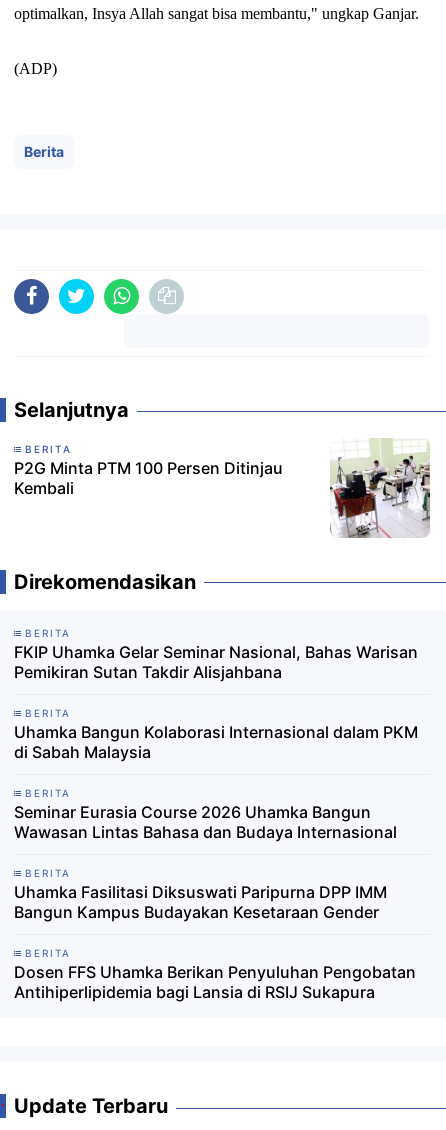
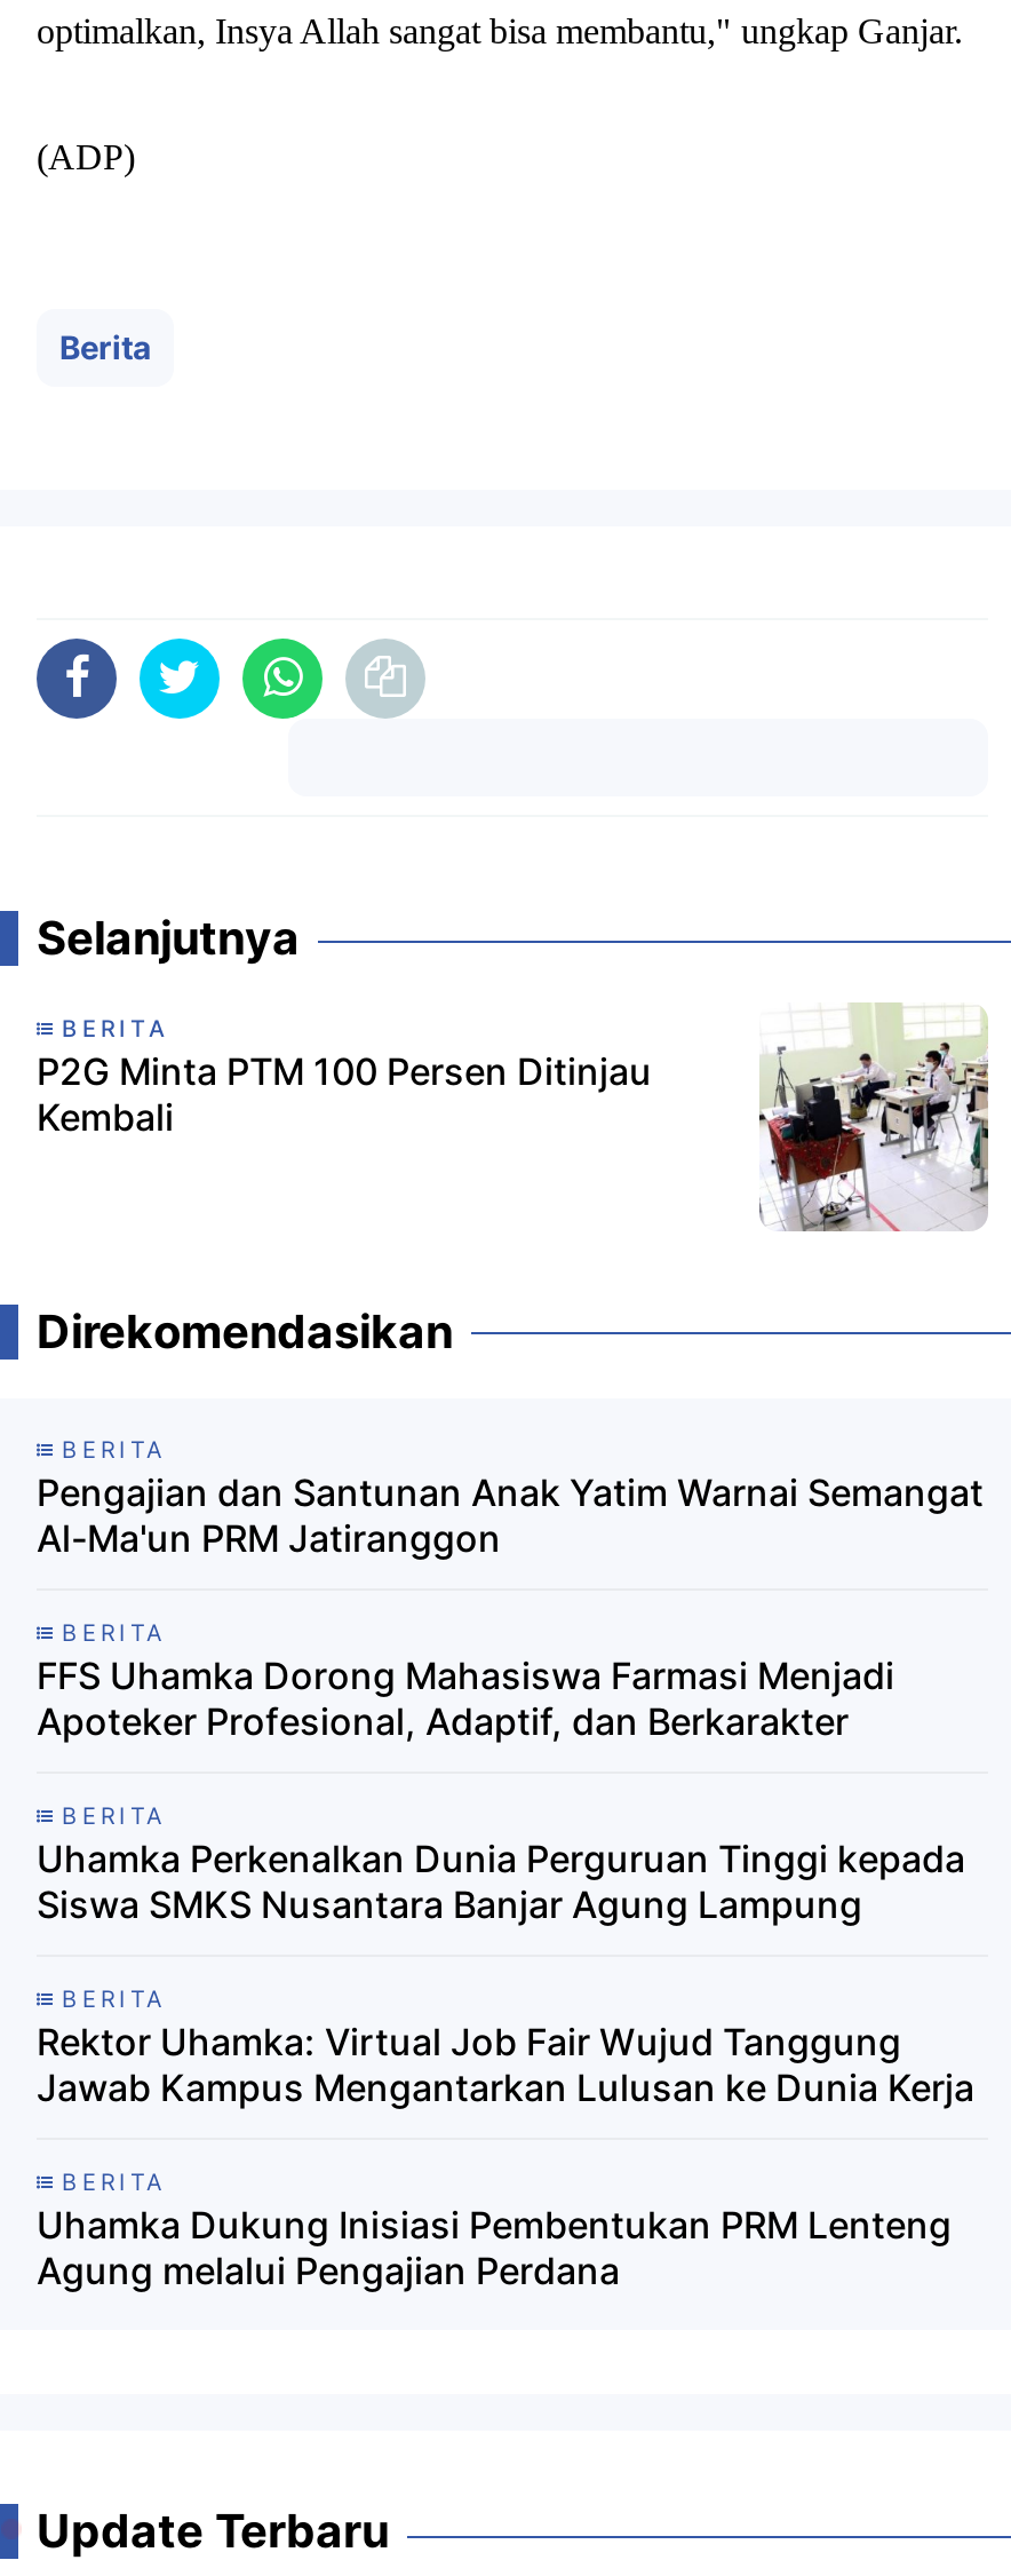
[14,642,418,682] FKIP Uhamka Gelar Seminar Nasional, Bahas Warisan | Pemikiran Sutan Takdir Alisjahbana -> [37,1469,984,1560] Pengajian dan Santunan Anak Yatim Warnai Semangat | Al-Ma'un PRM Jatiranggon
[14,722,418,762] Uhamka Bangun Kolaborasi Internasional dalam PKM | di Sabah Malaysia -> [37,1652,894,1743] FFS Uhamka Dorong Mahasiswa Farmasi Menjadi | Apoteker Profesional, Adaptif, dan Berkarakter
[14,802,397,842] Seminar Eurasia Course 2026 Uhamka Bangun | Wawasan Lintas Bahasa dan Budaya Internasional -> [37,1835,965,1926] Uhamka Perkenalkan Dunia Perguruan Tinggi kepada | Siswa SMKS Nusantara Banjar Agung Lampung
[14,882,387,922] Uhamka Fasilitasi Diksuswati Paripurna DPP IMM | Bangun Kampus Budayakan Kesetaraan Gender -> [37,2018,974,2110] Rektor Uhamka: Virtual Job Fair Wujud Tanggung | Jawab Kampus Mengantarkan Lulusan ke Dunia Kerja
[14,962,416,1002] Dosen FFS Uhamka Berikan Penyuluhan Pengobatan | Antihiperlipidemia bagi Lansia di RSIJ Sukapura -> [37,2201,952,2293] Uhamka Dukung Inisiasi Pembentukan PRM Lenteng | Agung melalui Pengajian Perdana

